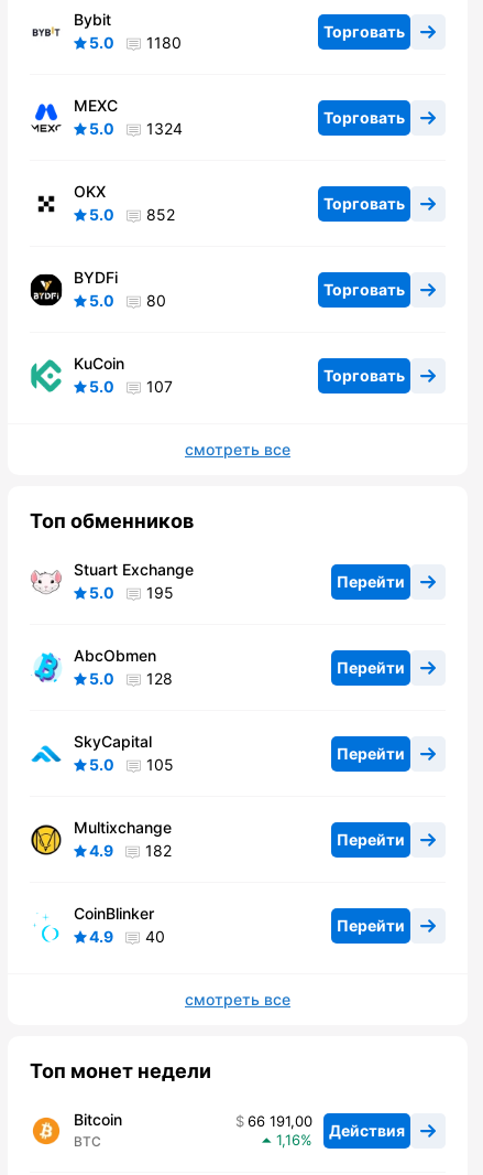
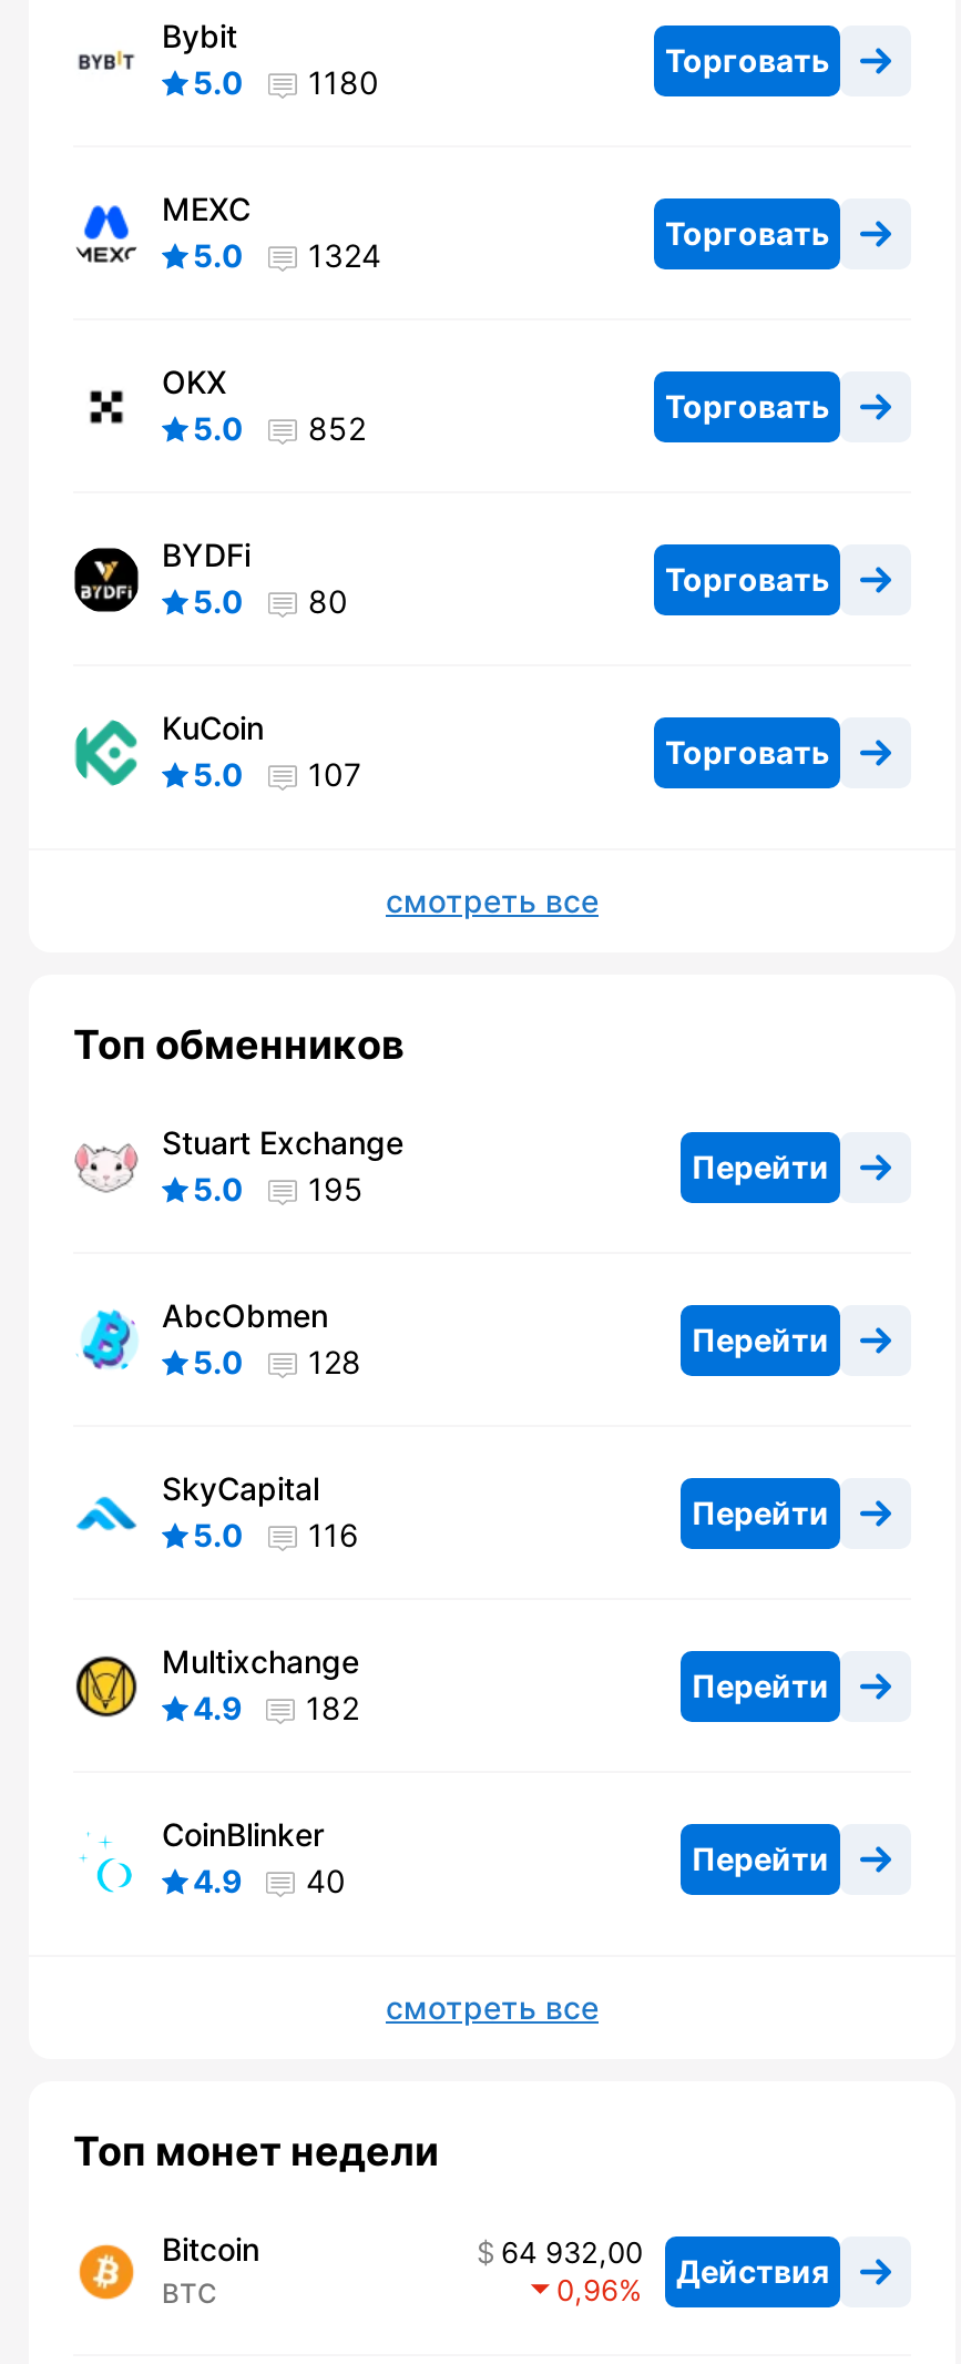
[89,755,174,774] 5.0 105 -> [193,1517,359,1554] 5.0 116
[248,1113,405,1140] 66 191,00 Действия -> [501,2235,829,2289] 64 932,00 Действия
[276,1131,300,1149] 1,16 -> [556,2273,618,2308] 0,96

